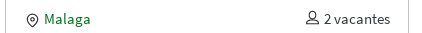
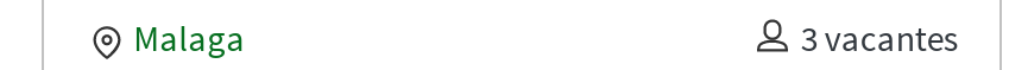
[324,9,390,28] 2 vacantes -> [801,15,958,60] 3 vacantes

